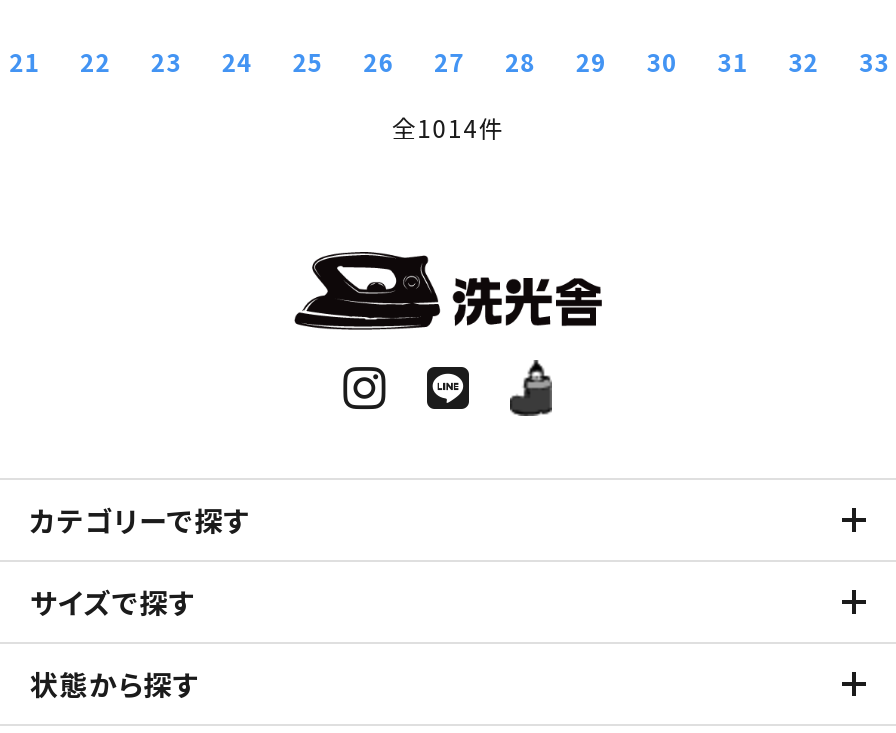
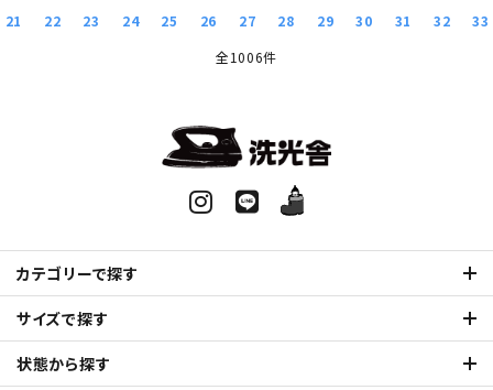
[392,110,504,144] 全1014件 -> [216,47,277,66] 全1006件

